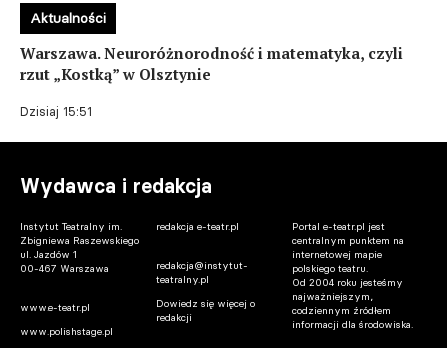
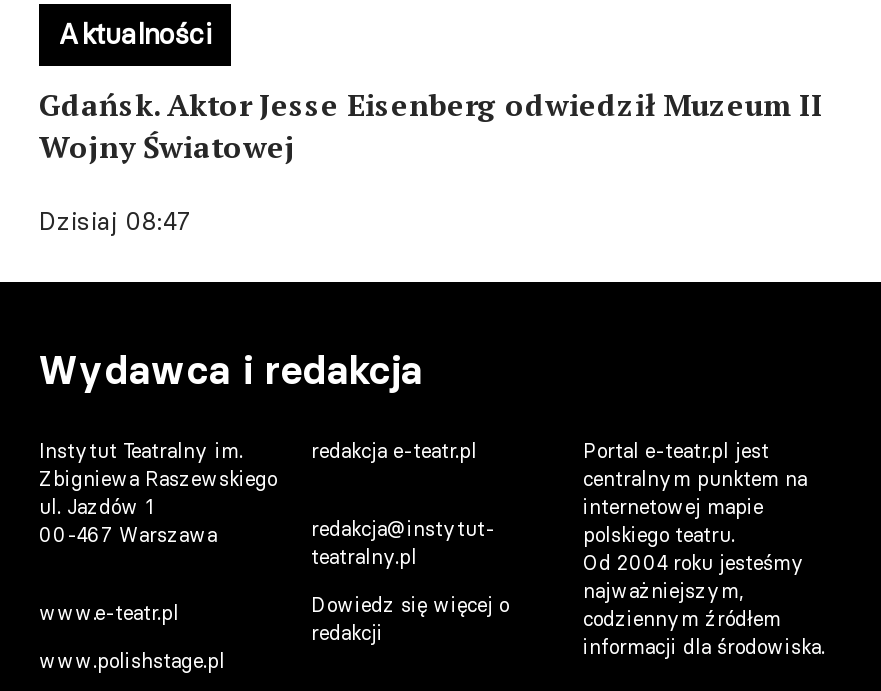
[20,43,403,84] Warszawa. Neuroróżnorodność i matematyka, czyli | rzut „Kostką” w Olsztynie -> [39,84,823,166] Gdańsk. Aktor Jesse Eisenberg odwiedził Muzeum II | Wojny Światowej
[20,104,92,119] Dzisiaj 15:51 -> [39,206,193,236] Dzisiaj 08:47

